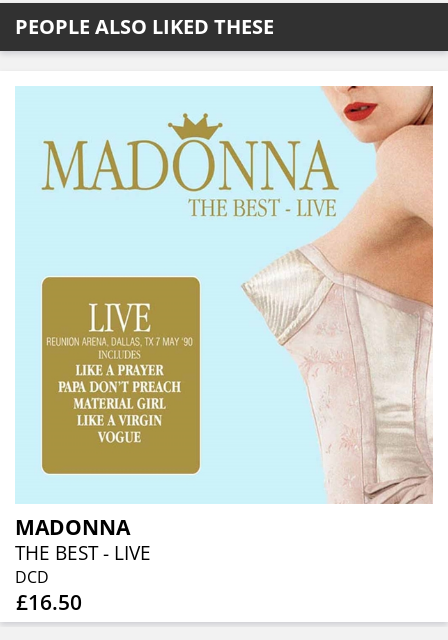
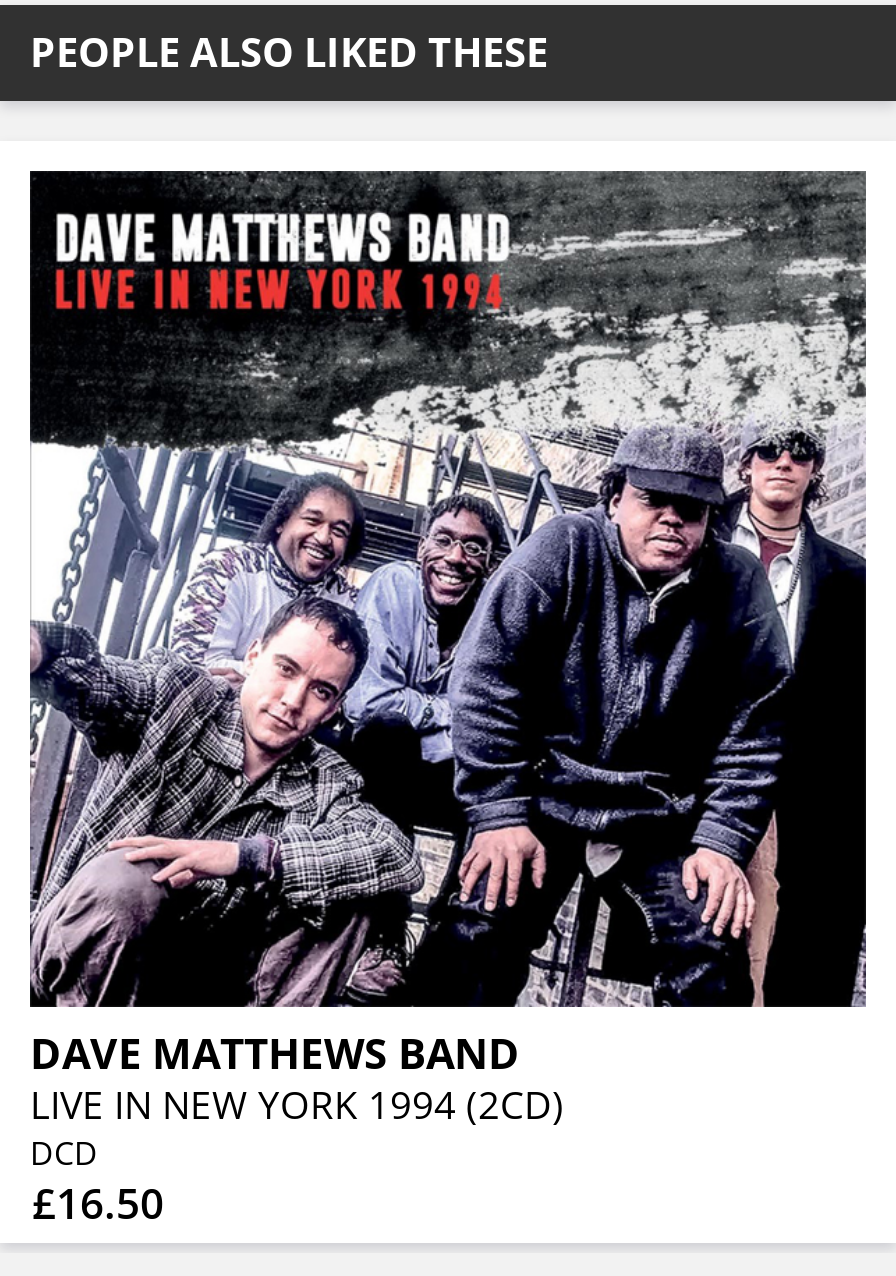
[15,85,434,566] [image] | MADONNA | THE BEST - LIVE -> [28,169,868,1131] [image] | DAVE MATTHEWS BAND | LIVE IN NEW YORK 1994 (2CD)

